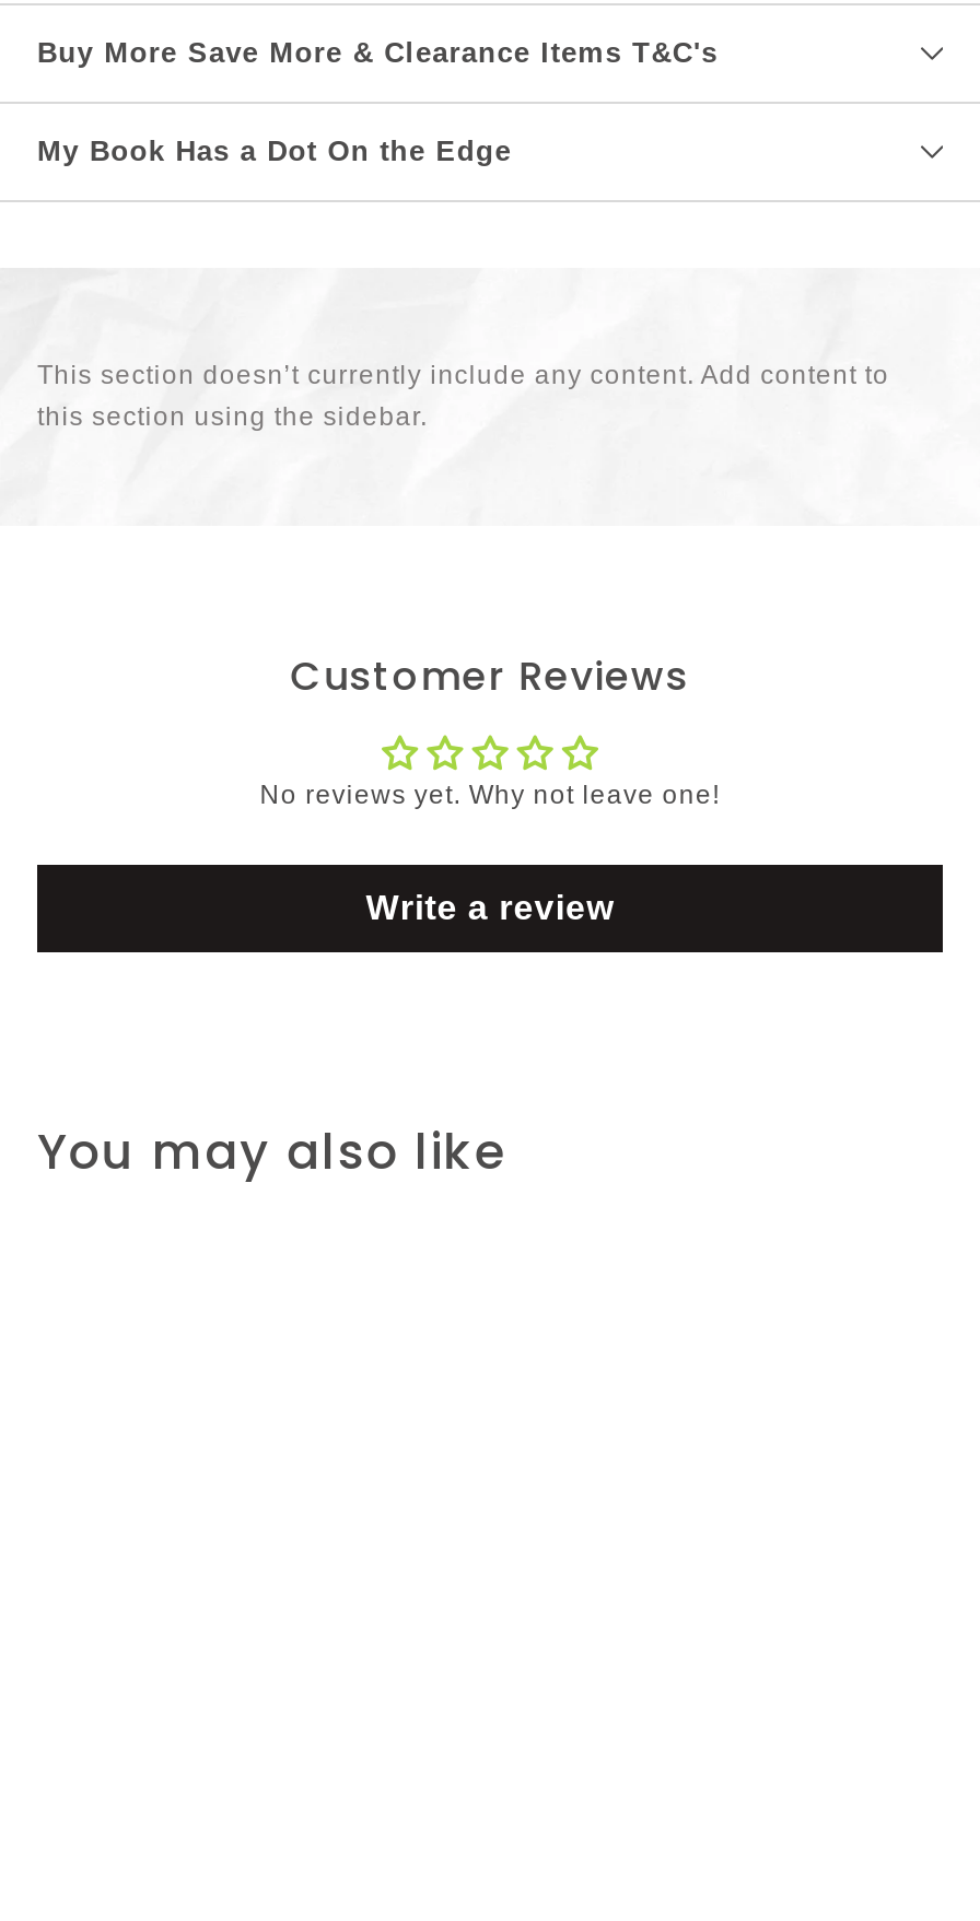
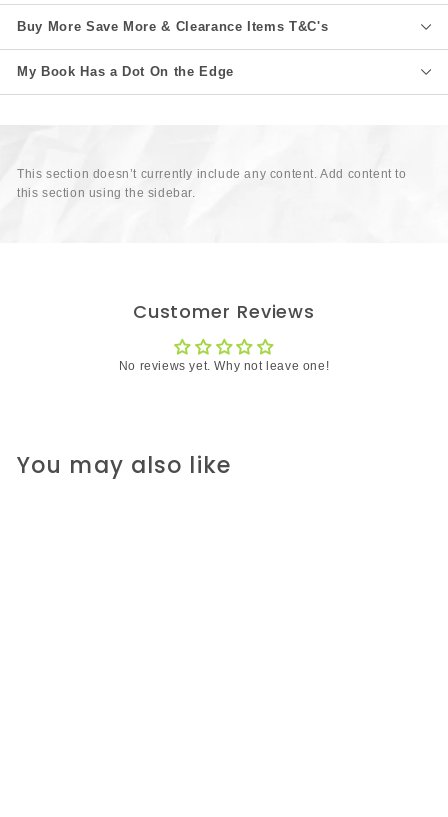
[366,888,614,925] Write a review -> none

